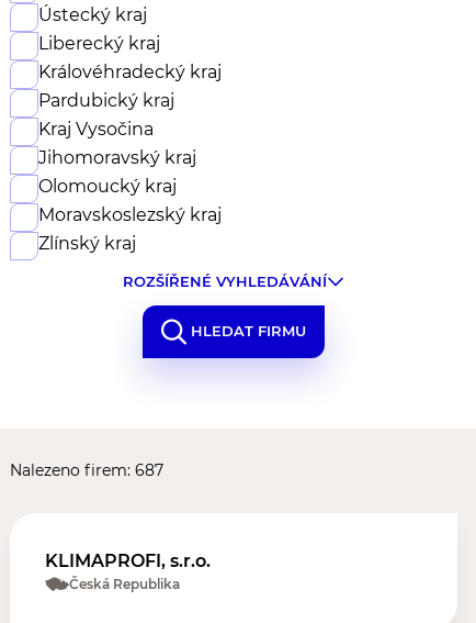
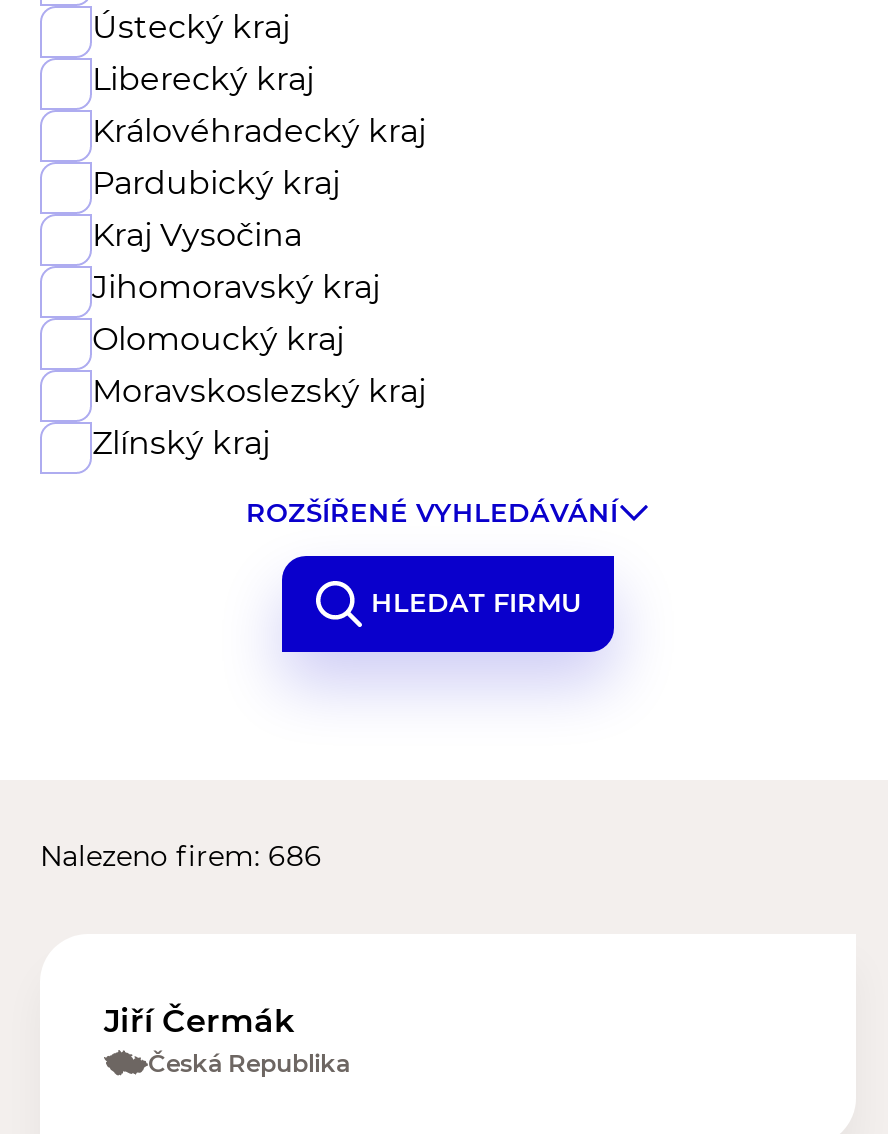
[10,460,163,480] Nalezeno firem: 687 -> [40,837,322,873] Nalezeno firem: 686
[45,550,211,571] KLIMAPROFI, s.r.o. -> [104,1001,294,1039] Jiří Čermák

